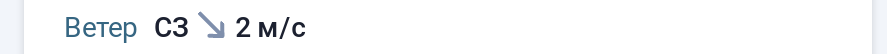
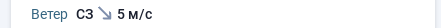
[64,11,305,43] Ветер СЗ 2 м/с -> [31,6,152,22] Ветер СЗ 5 м/с

